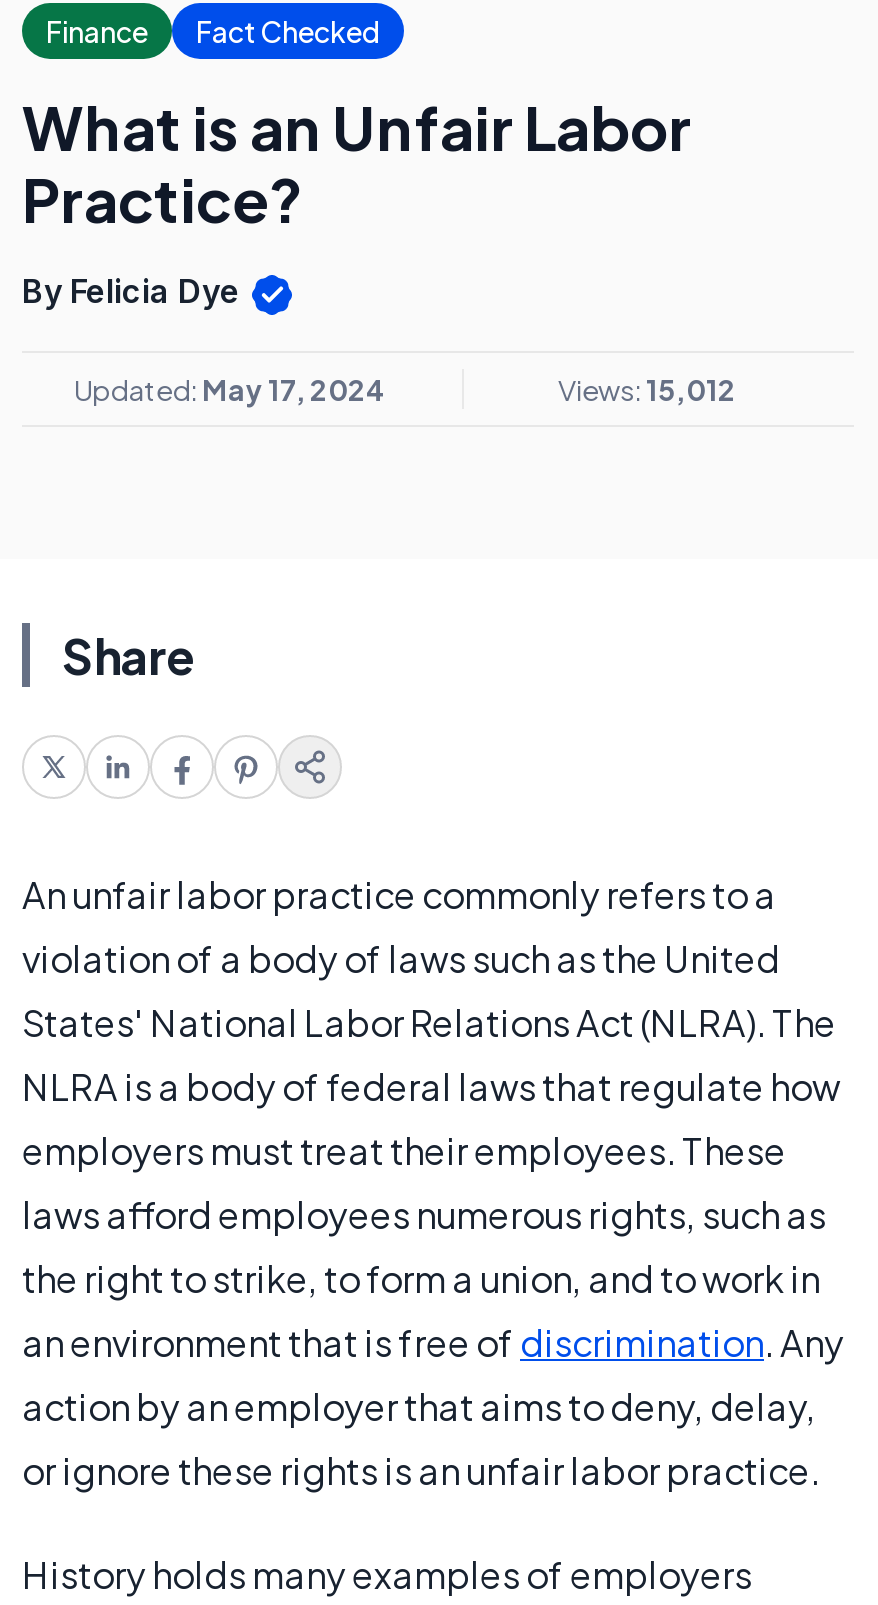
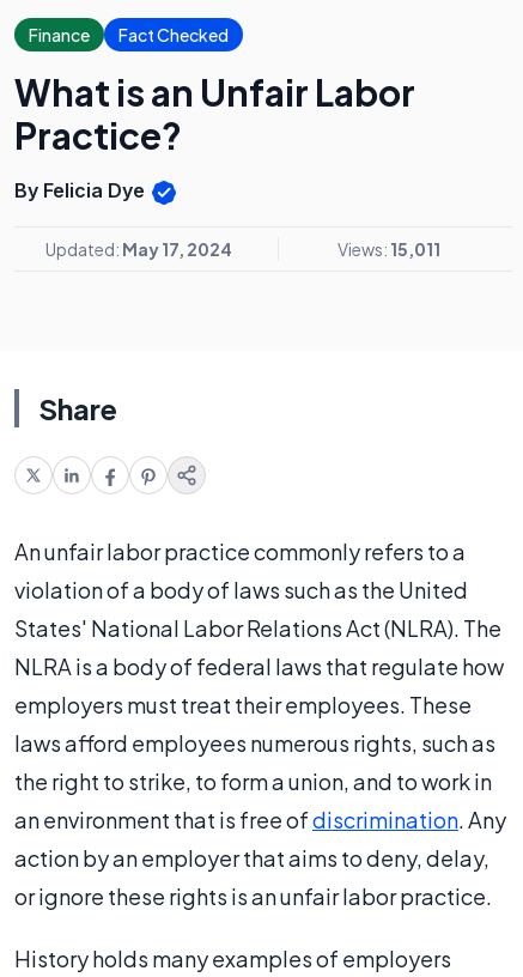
[558,370,736,406] Views: 15,012 -> [337,238,440,259] Views: 15,011

